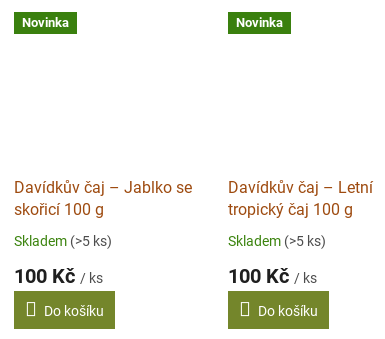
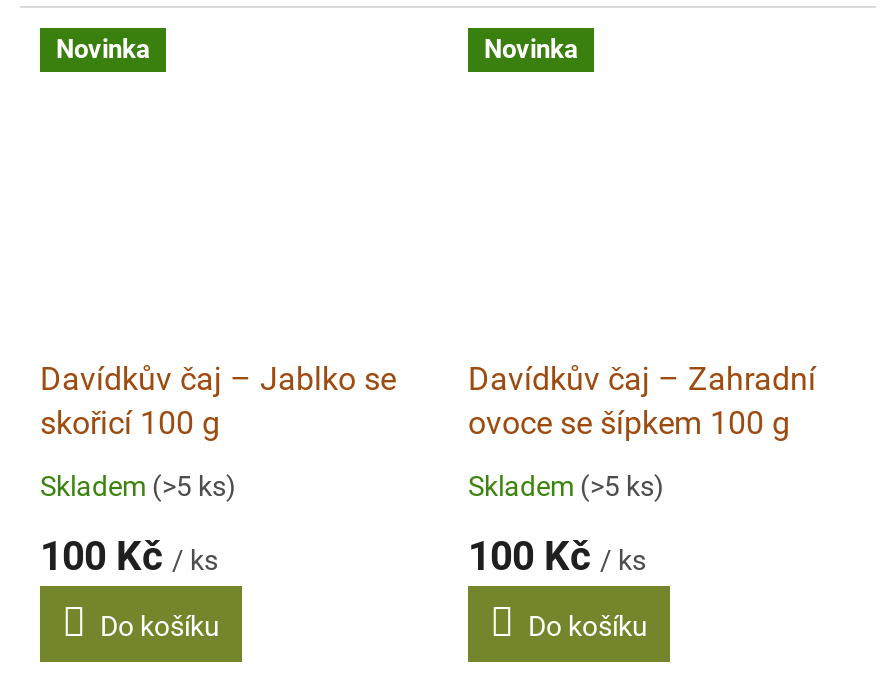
[228,178,373,219] Davídkův čaj – Letní | tropický čaj 100 g -> [468,360,816,442] Davídkův čaj – Zahradní | ovoce se šípkem 100 g

